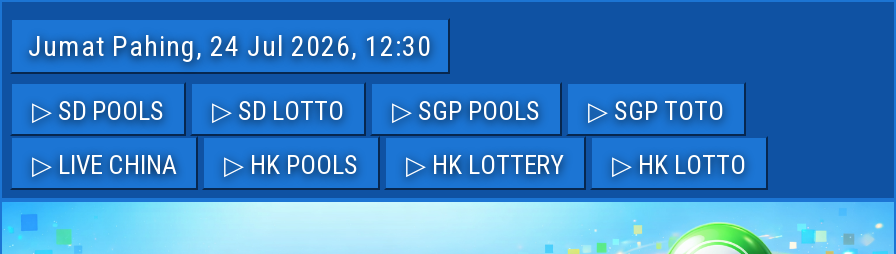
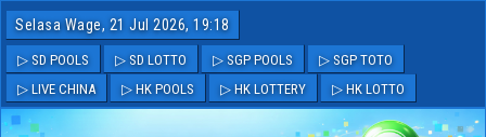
[28,30,432,62] Jumat Pahing, 24 Jul 2026, 12:30 -> [15,16,229,33] Selasa Wage, 21 Jul 2026, 19:18

